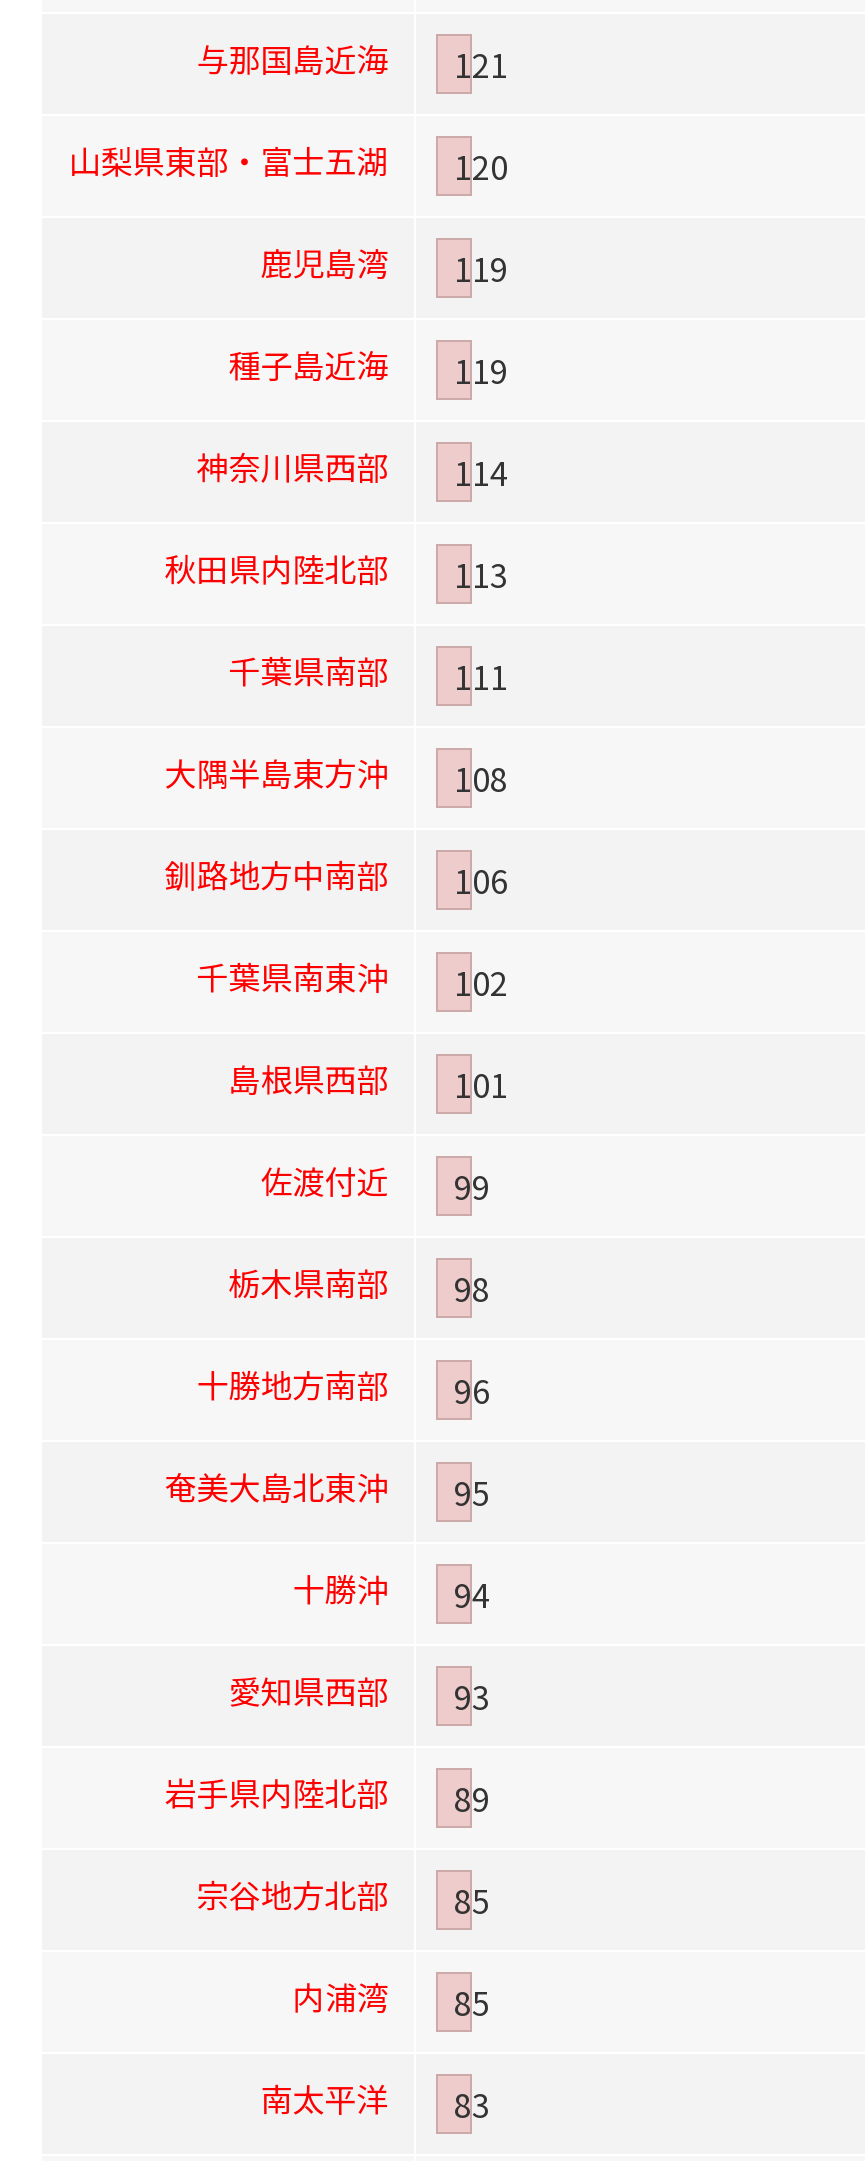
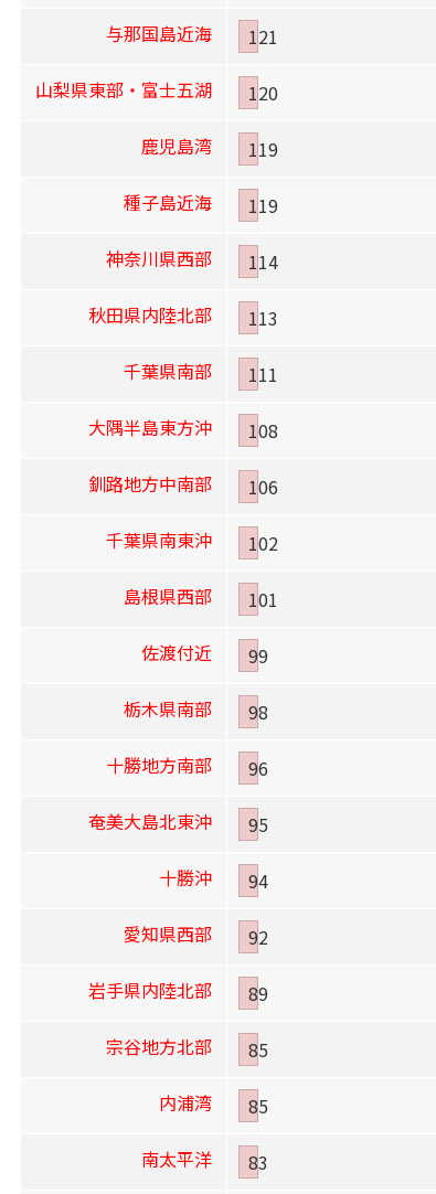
[228,1667,490,1721] 愛知県西部 93 -> [124,921,268,951] 愛知県西部 92

